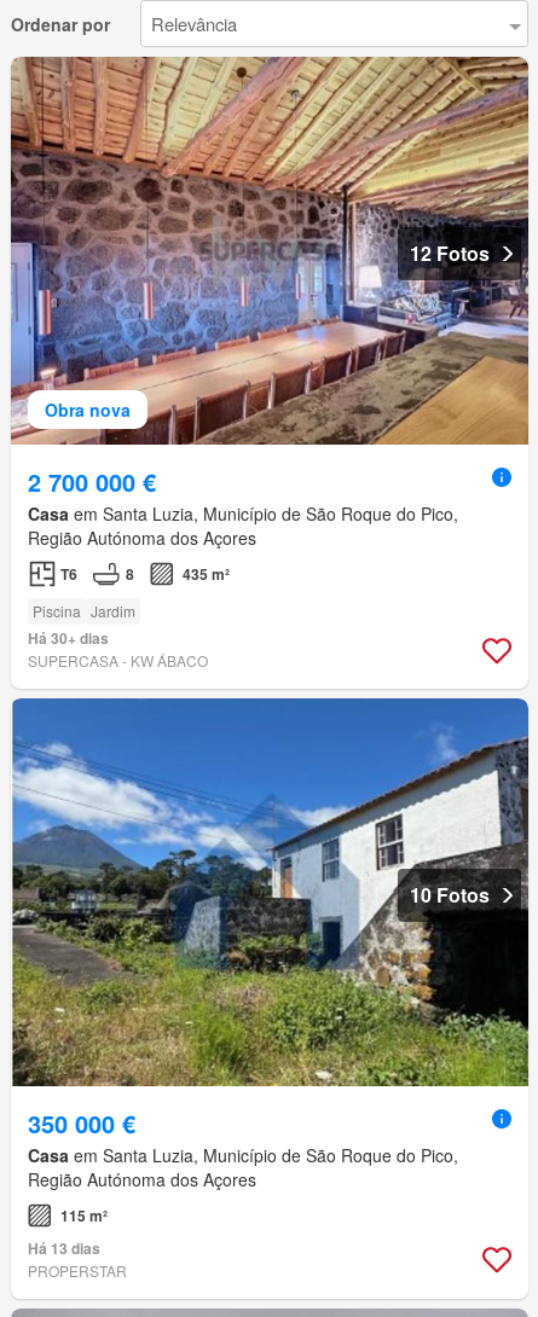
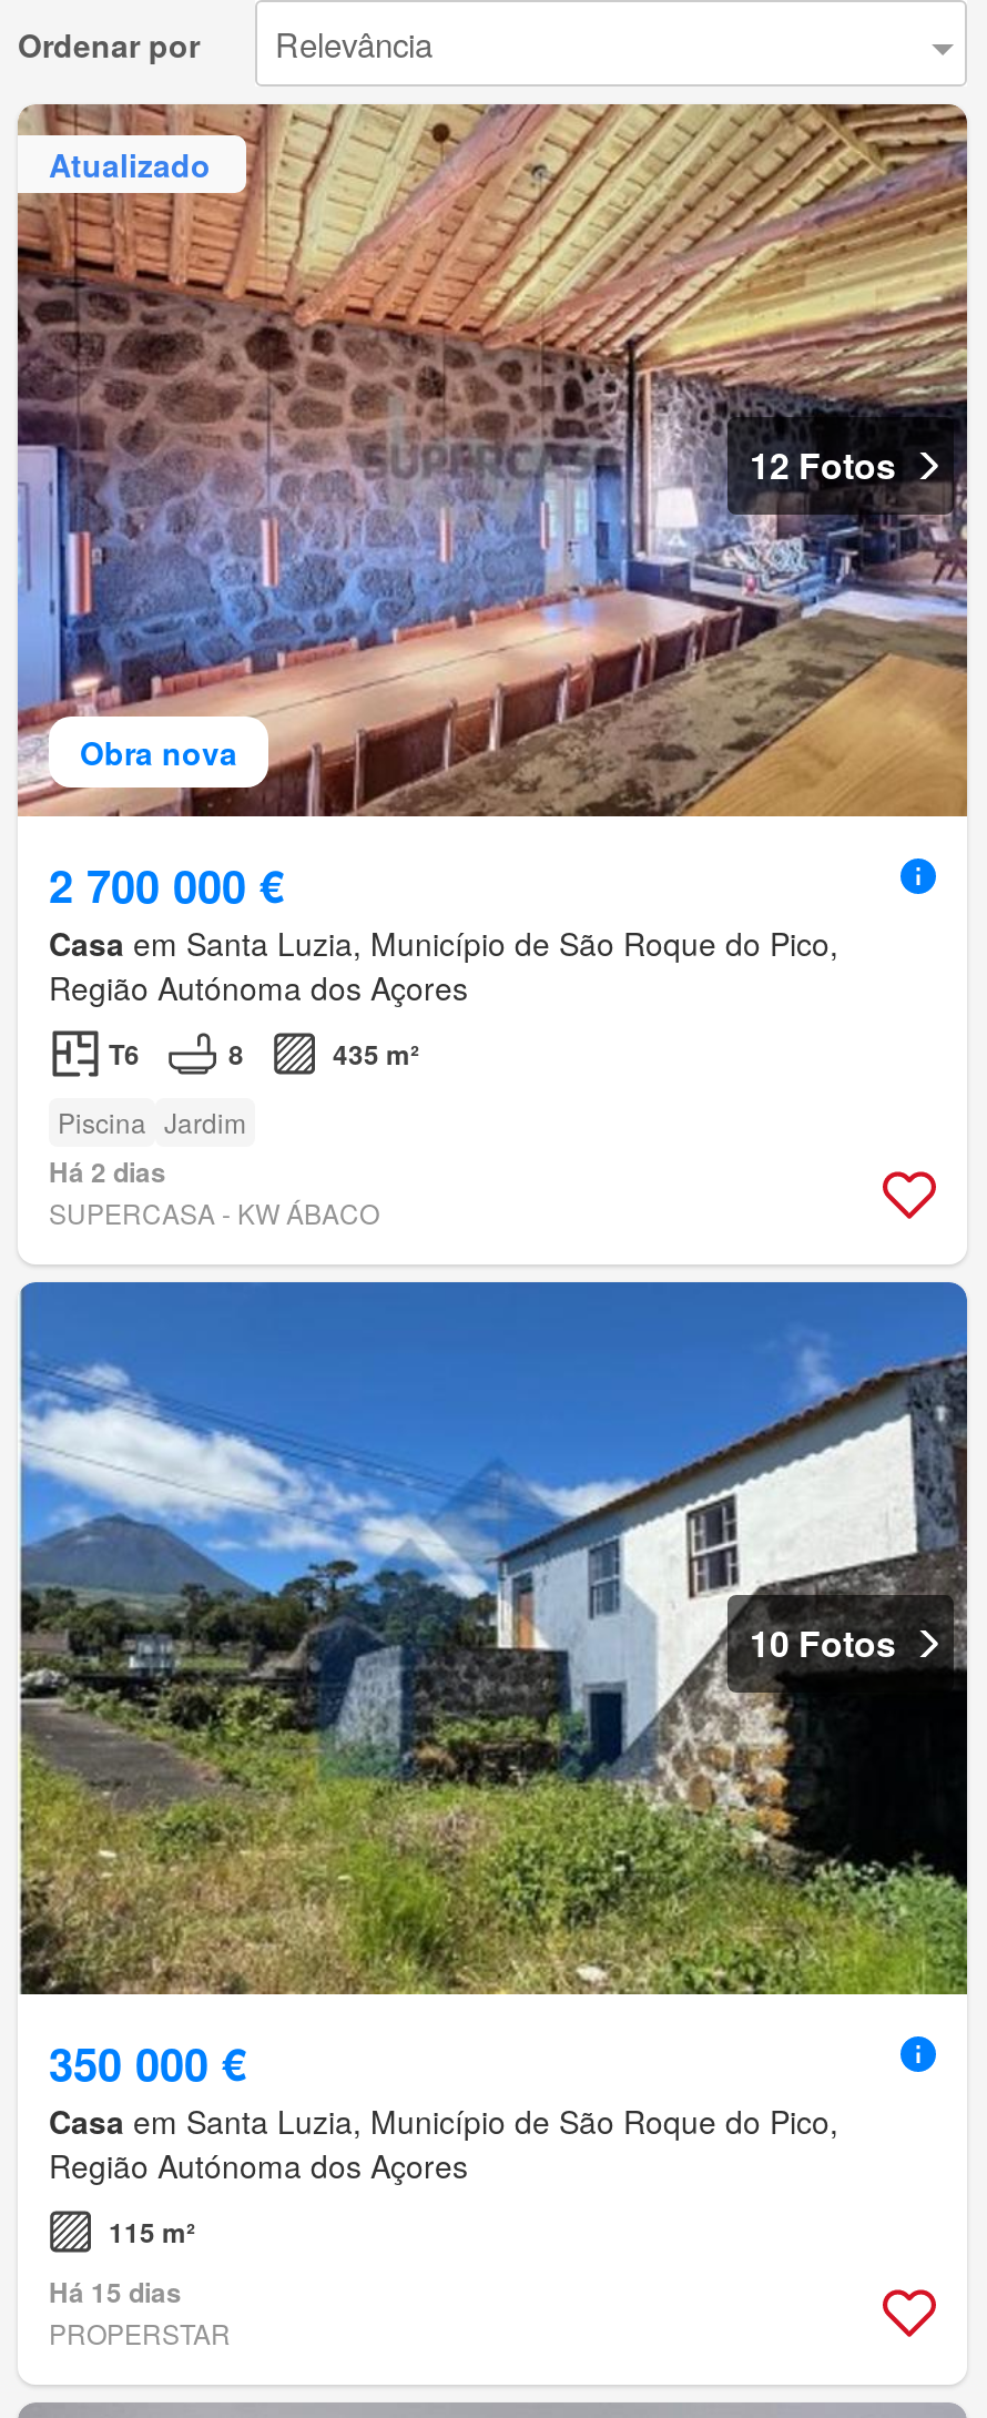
none -> [49,142,211,186] Atualizado
[28,628,109,649] Há 30+ dias -> [49,1152,166,1192] Há 2 dias
[28,1237,100,1259] Há 13 dias -> [49,2271,182,2311] Há 15 dias

